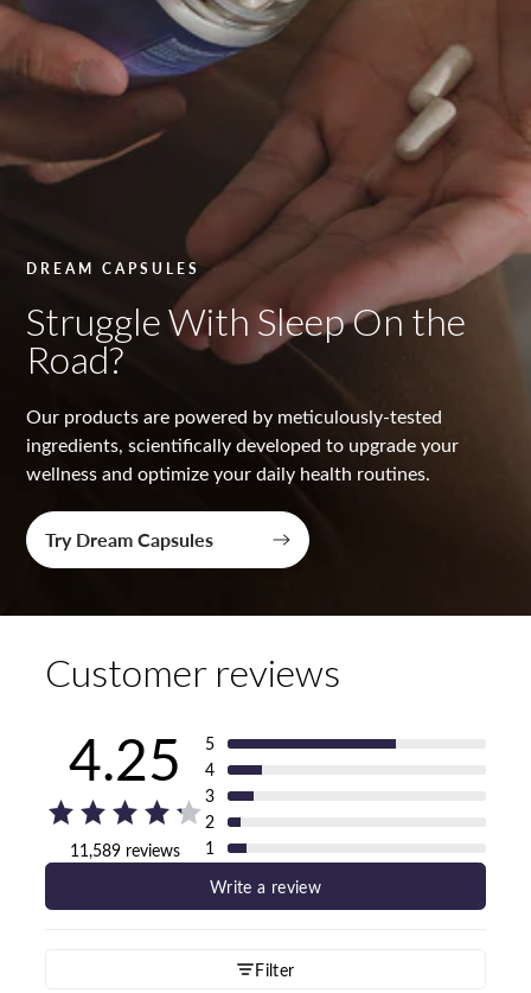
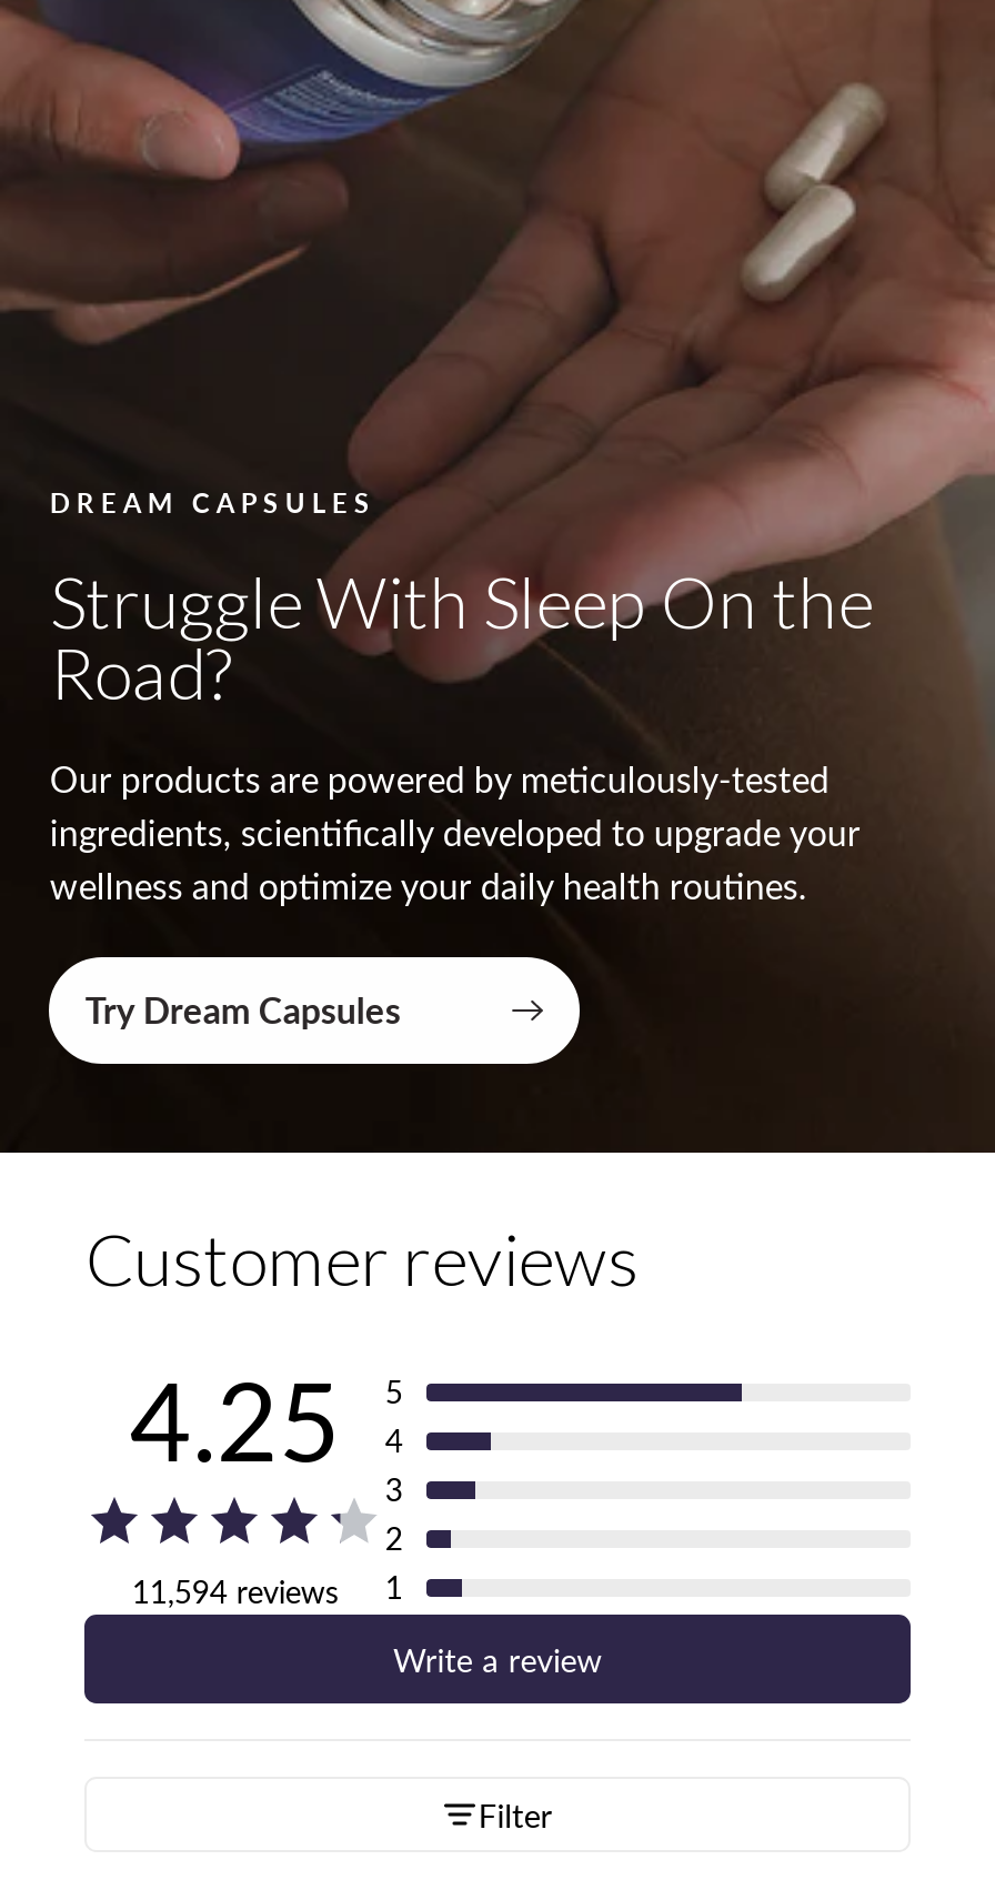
[70,836,215,861] 11,589 reviews 1 -> [132,1566,403,1612] 11,594 reviews 1

